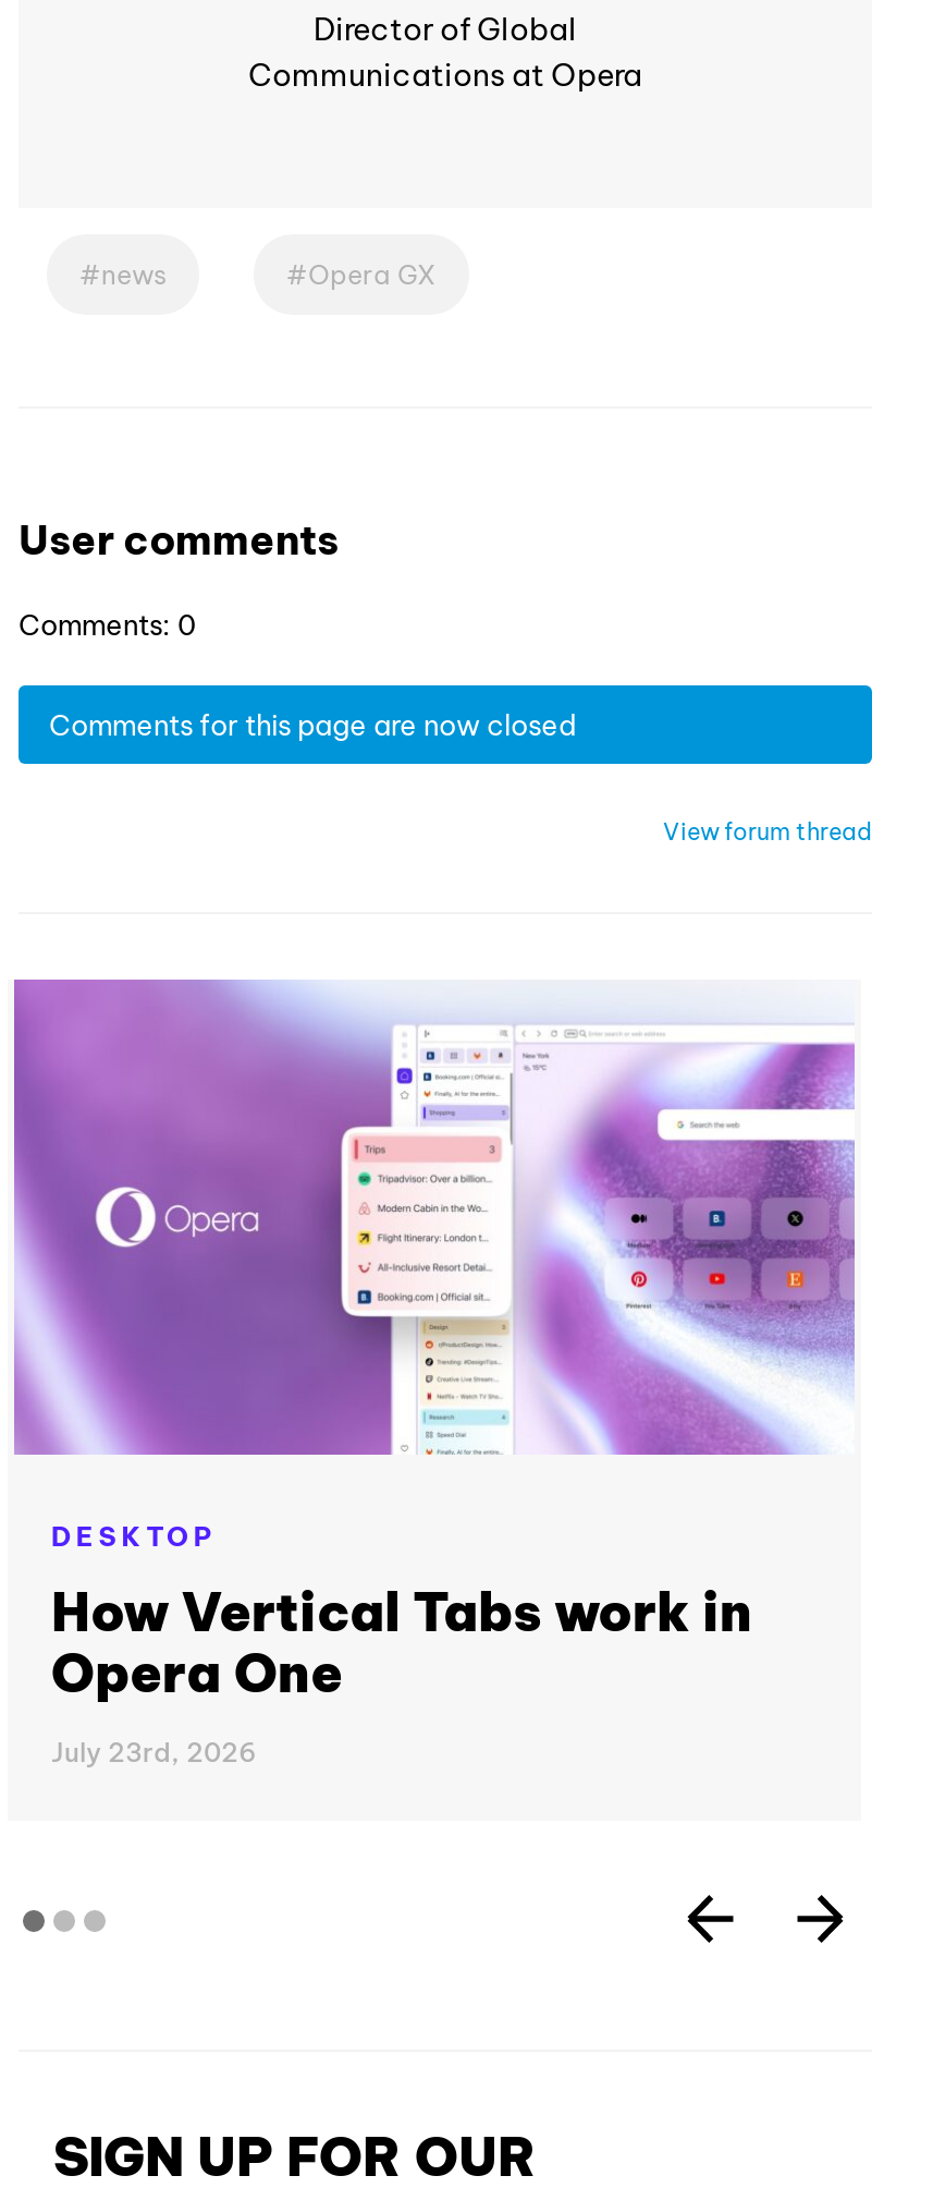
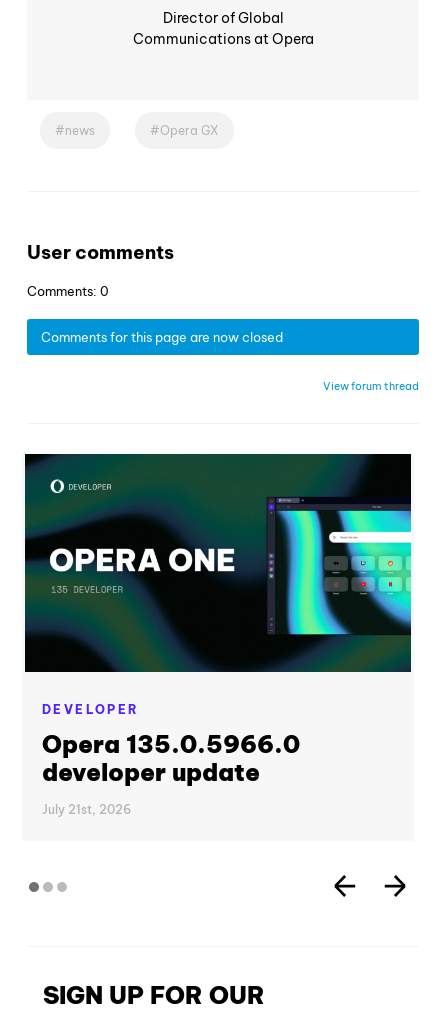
[12,980,857,1706] [image] | DESKTOP | How Vertical Tabs work in | Opera One -> [24,453,412,787] [image] | DEVELOPER | Opera 135.0.5966.0 | developer update
[51,1737,256,1770] July 23rd, 2026 -> [42,802,131,817] July 21st, 2026

